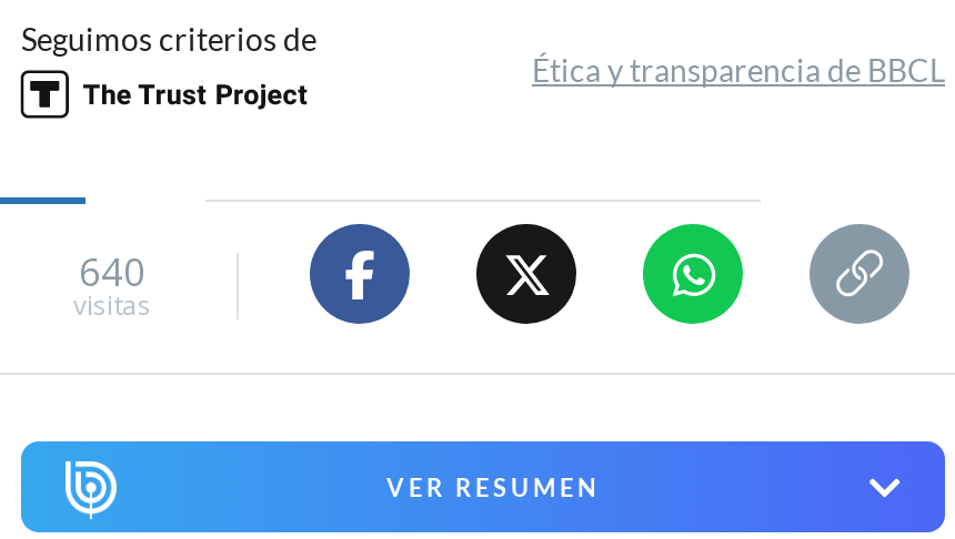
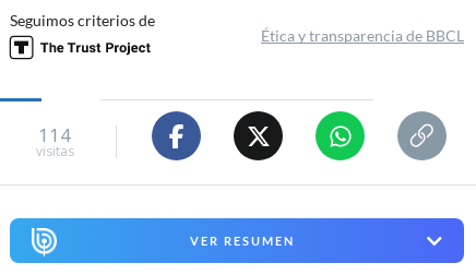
[79,246,145,297] 640 -> [38,122,71,147] 114

